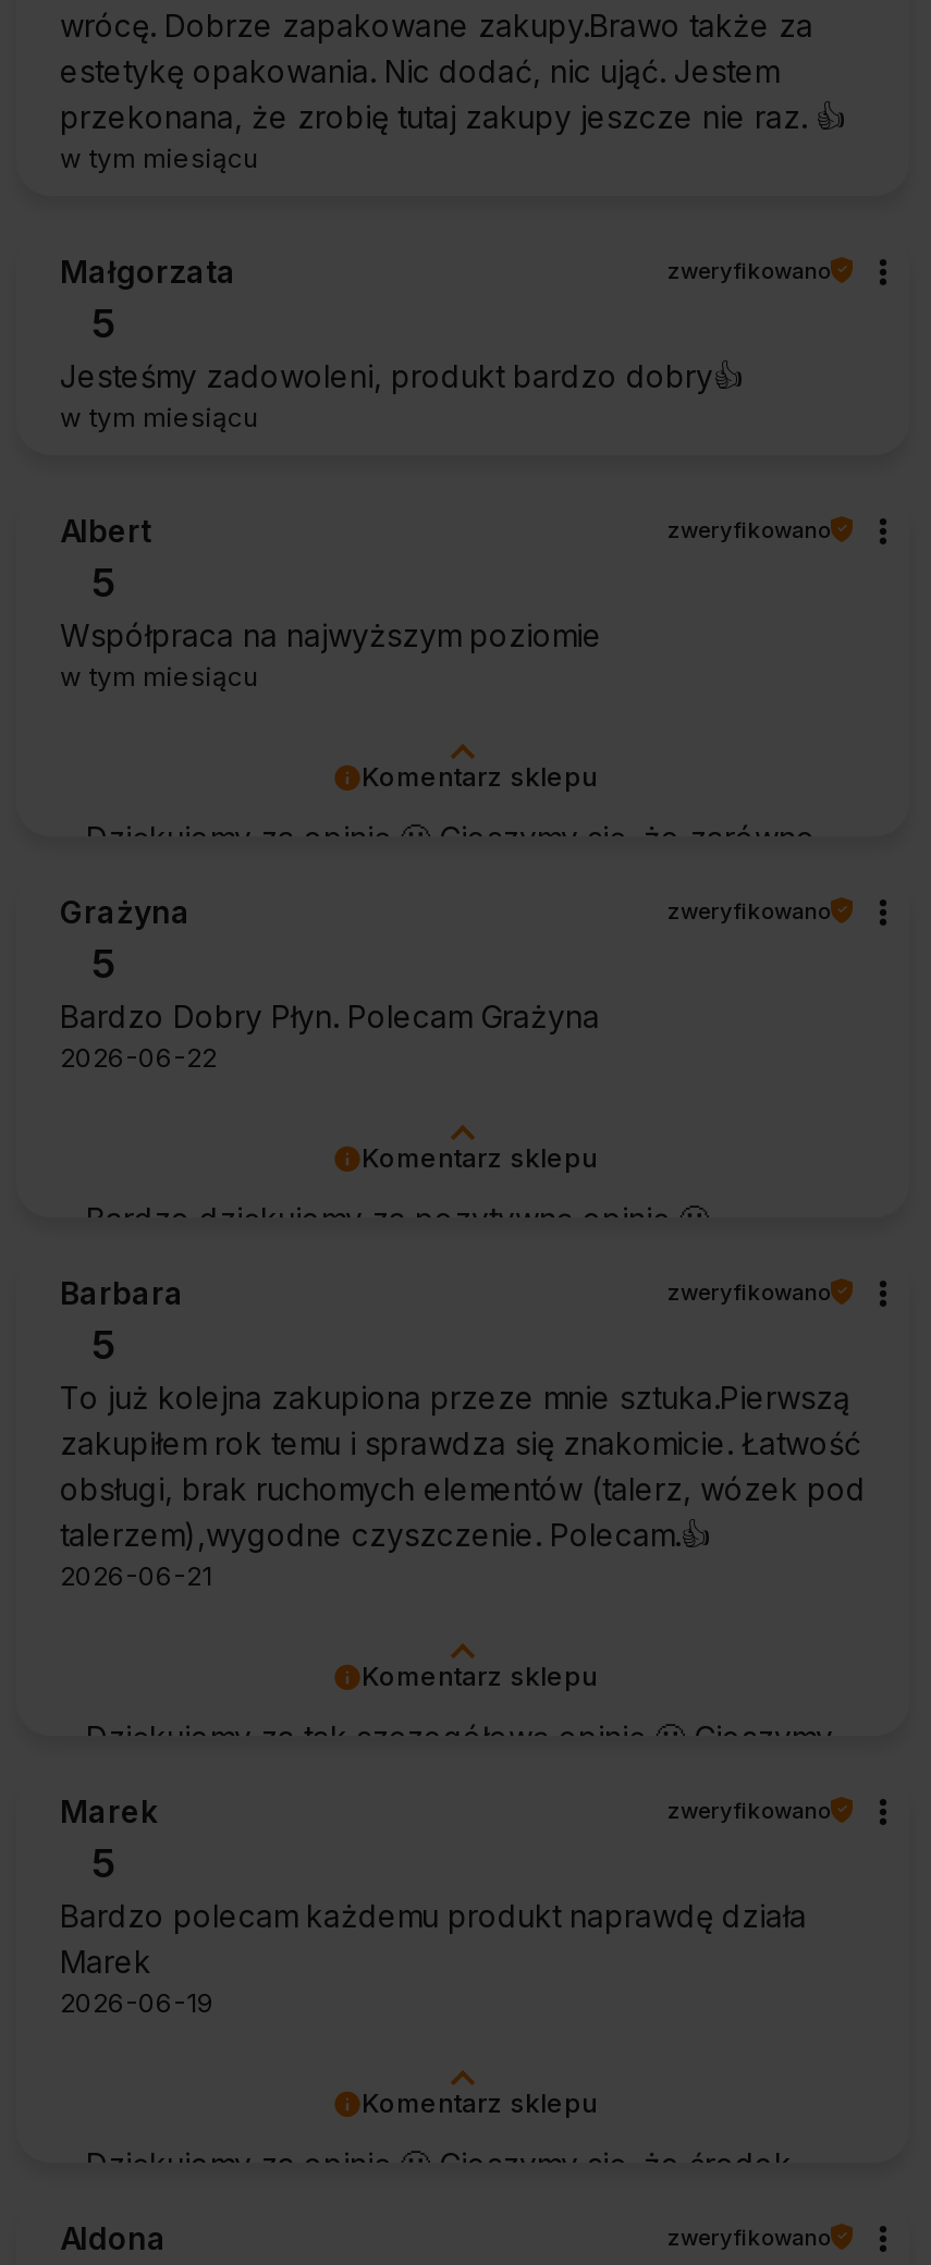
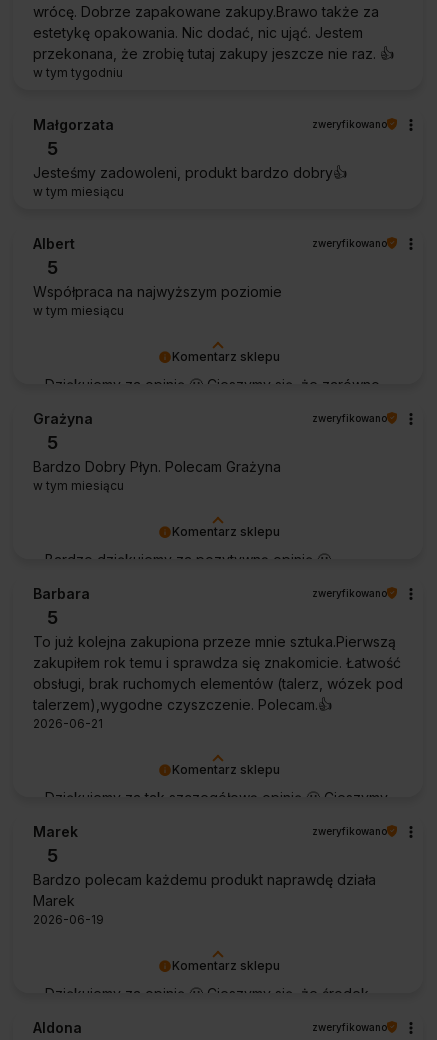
[60,141,258,174] w tym miesiącu -> [33,65,123,80] w tym tygodniu
[60,1041,217,1073] 2026-06-22 -> [33,478,124,493] w tym miesiącu

